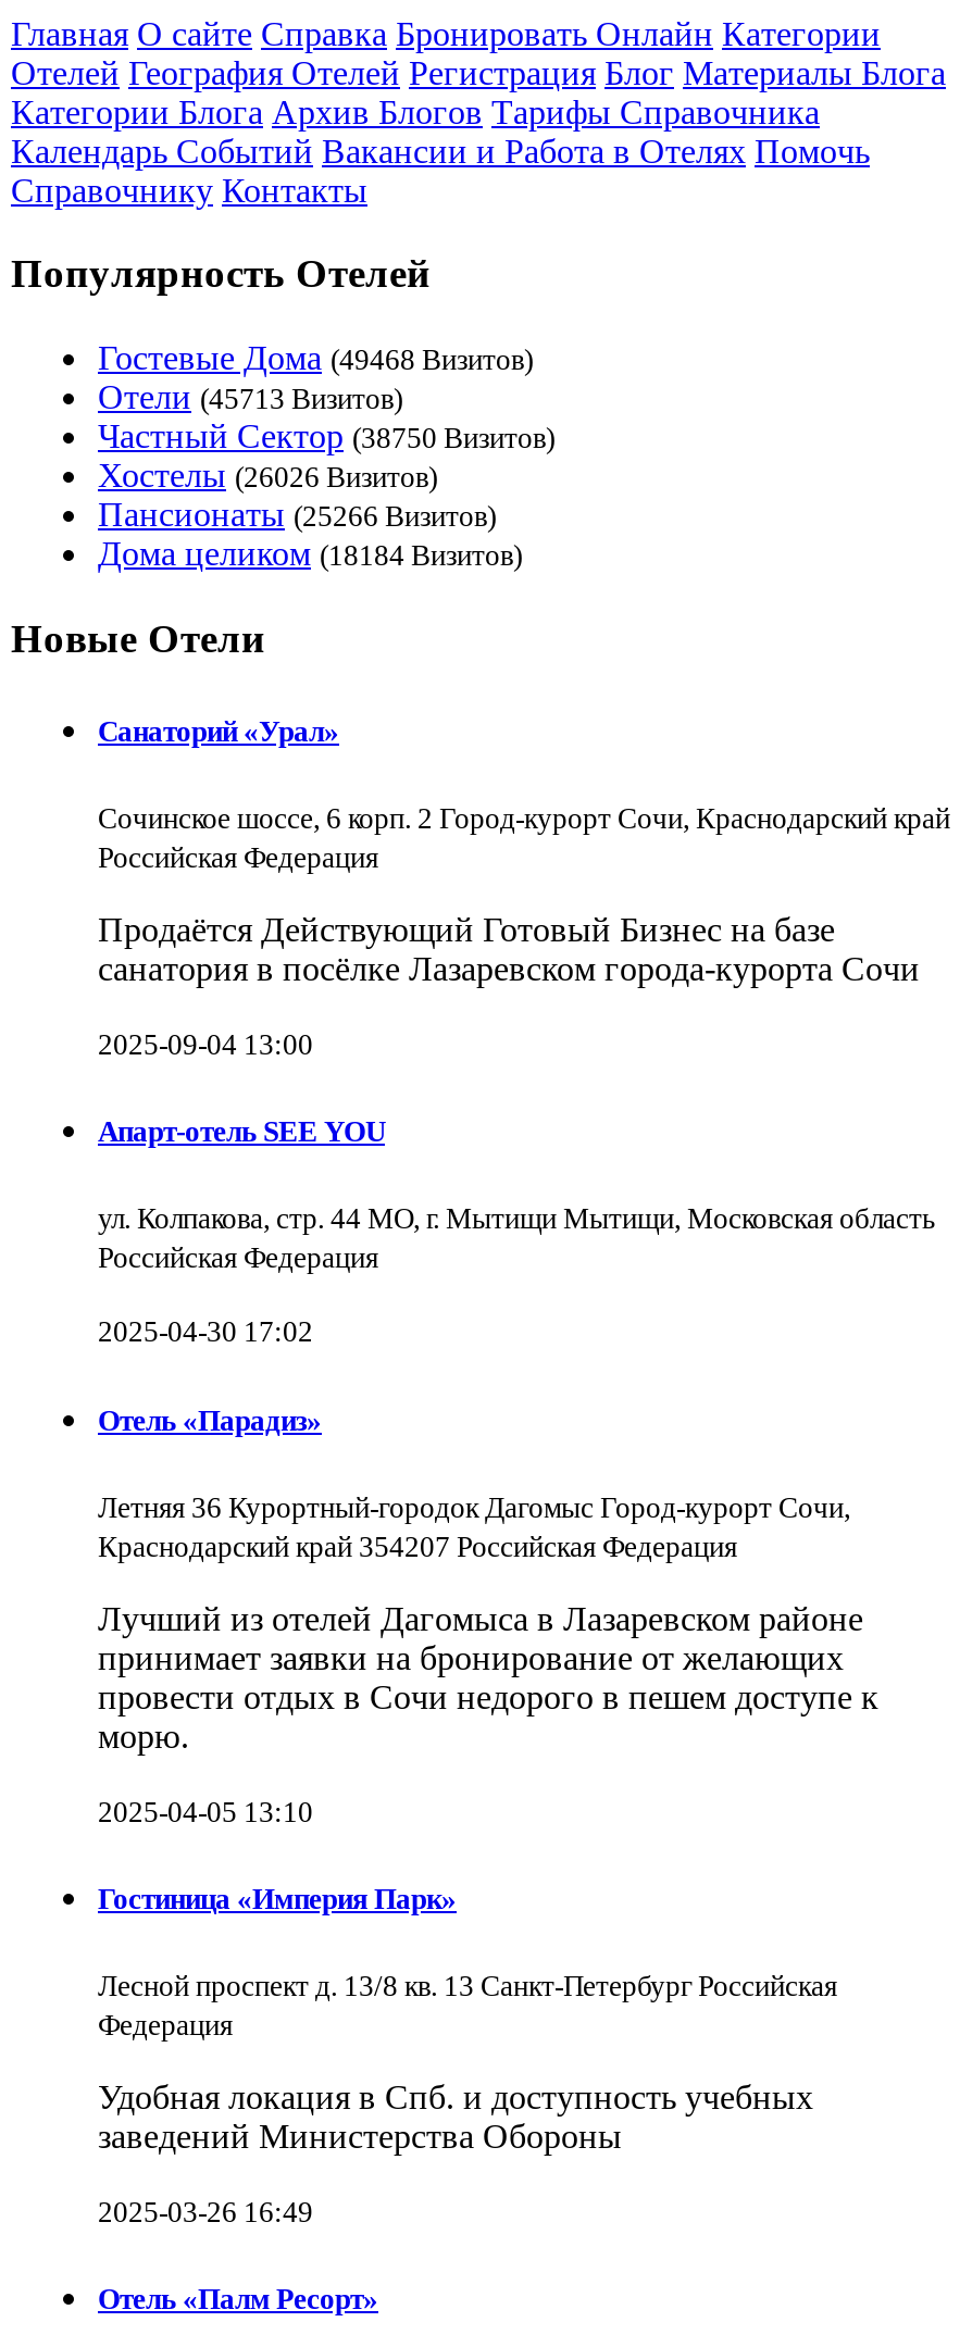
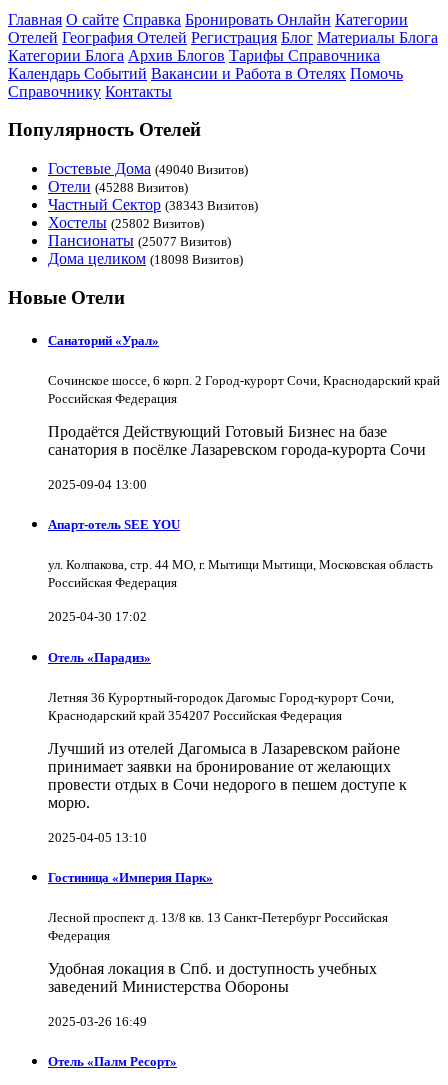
[98,339,533,376] Гостевые Дома (49468 Визитов) -> [48,160,248,177] Гостевые Дома (49040 Визитов)
[98,378,402,415] Отели (45713 Визитов) -> [48,178,188,195] Отели (45288 Визитов)
[98,417,554,454] Частный Сектор (38750 Визитов) -> [48,196,258,213] Частный Сектор (38343 Визитов)
[98,457,437,494] Хостелы (26026 Визитов) -> [48,214,204,231] Хостелы (25802 Визитов)
[98,496,496,533] Пансионаты (25266 Визитов) -> [48,232,231,249] Пансионаты (25077 Визитов)
[98,535,522,572] Дома целиком (18184 Визитов) -> [48,250,243,267] Дома целиком (18098 Визитов)

